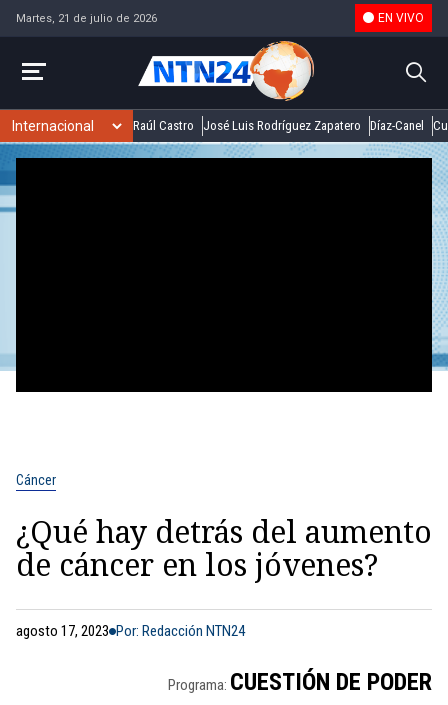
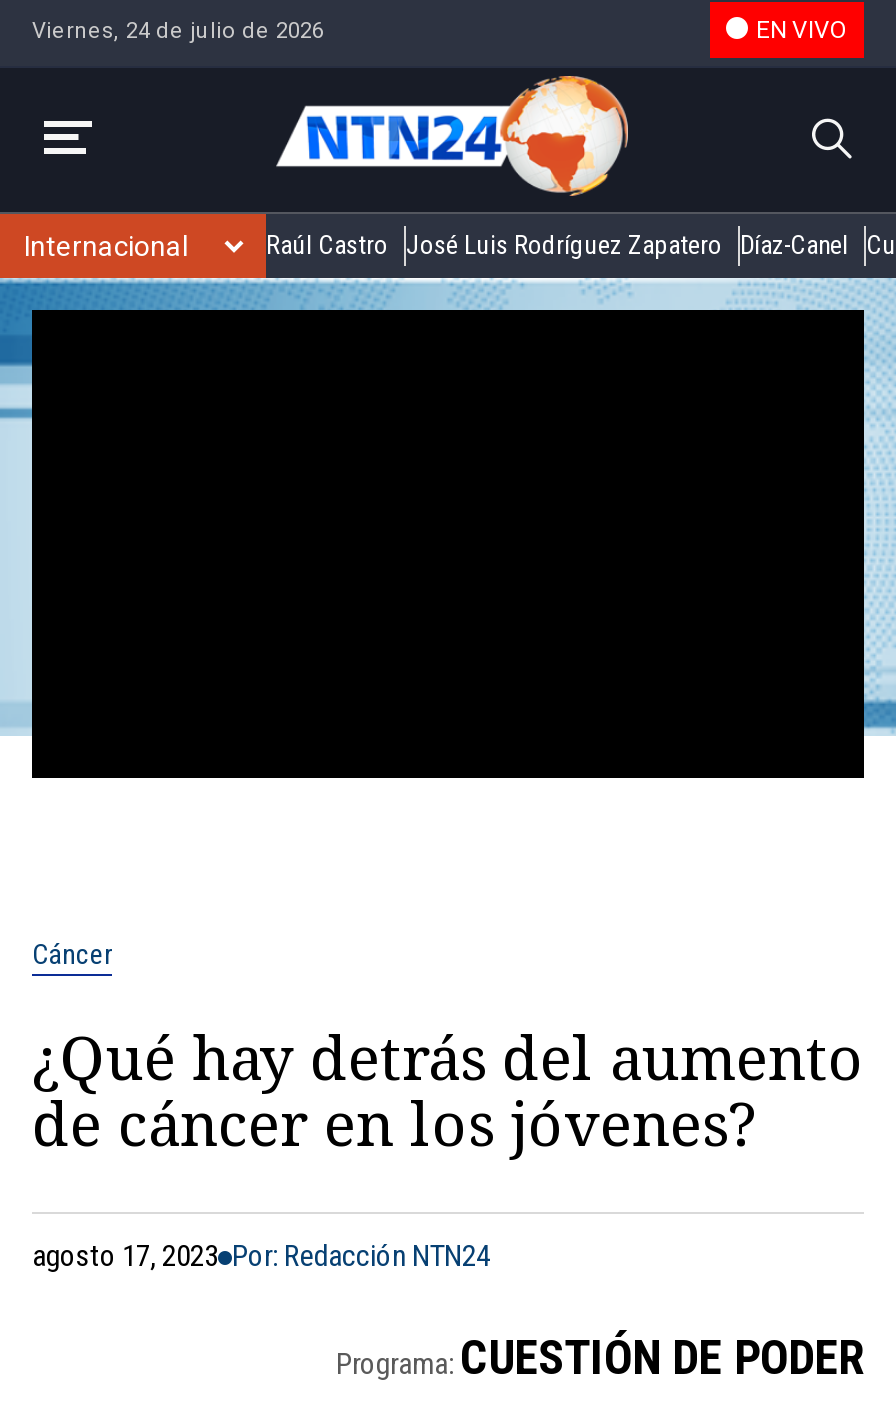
[16,11,157,24] Martes, 21 de julio de 2026 -> [32,17,324,43] Viernes, 24 de julio de 2026

